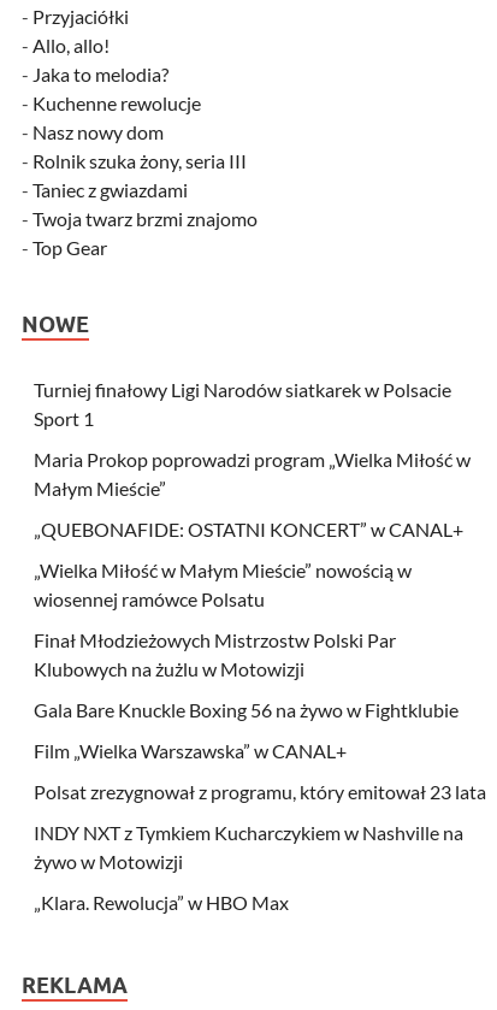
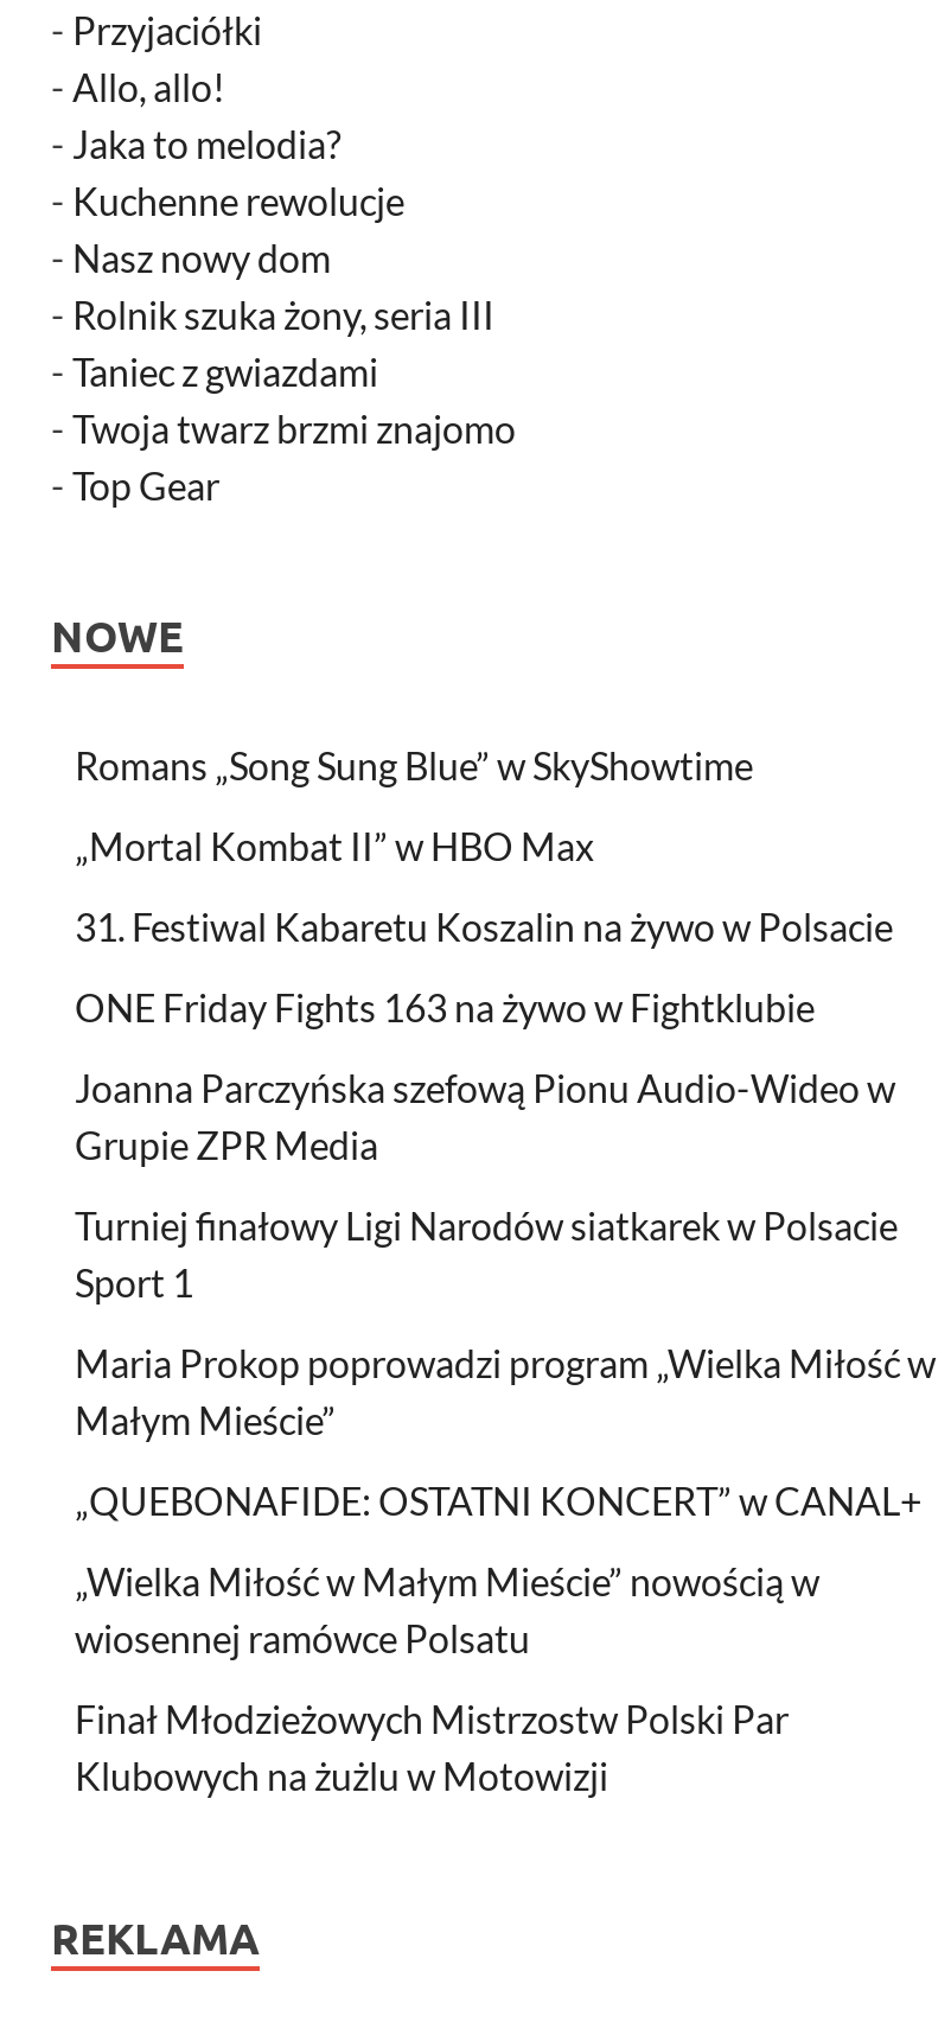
none -> [75,744,895,1168] Romans „Song Sung Blue” w SkyShowtime | „Mortal Kombat II” w HBO Max | 31. Festiwal Kabaretu Koszalin na żywo w Polsacie | ONE Friday Fights 163 na żywo w Fightklubie | Joanna Parczyńska szefową Pionu Audio-Wideo w | Grupie ZPR Media
moved [34,378,471,680] -> [75,1204,936,1799]: Turniej finałowy Ligi Narodów siatkarek w Polsacie | Sport 1 | Maria Prokop poprowadzi program „Wielka Miłość w | ... | Finał Młodzieżowych Mistrzostw Polski Par | Klubowych na żużlu w Motowizji
[34,698,486,913] Gala Bare Knuckle Boxing 56 na żywo w Fightklubie | Film „Wielka Warszawska” w CANAL+ | Polsat zrezygnował z programu, który emitował 23 lata | INDY NXT z Tymkiem Kucharczykiem w Nashville na | żywo w Motowizji | „Klara. Rewolucja” w HBO Max -> none

